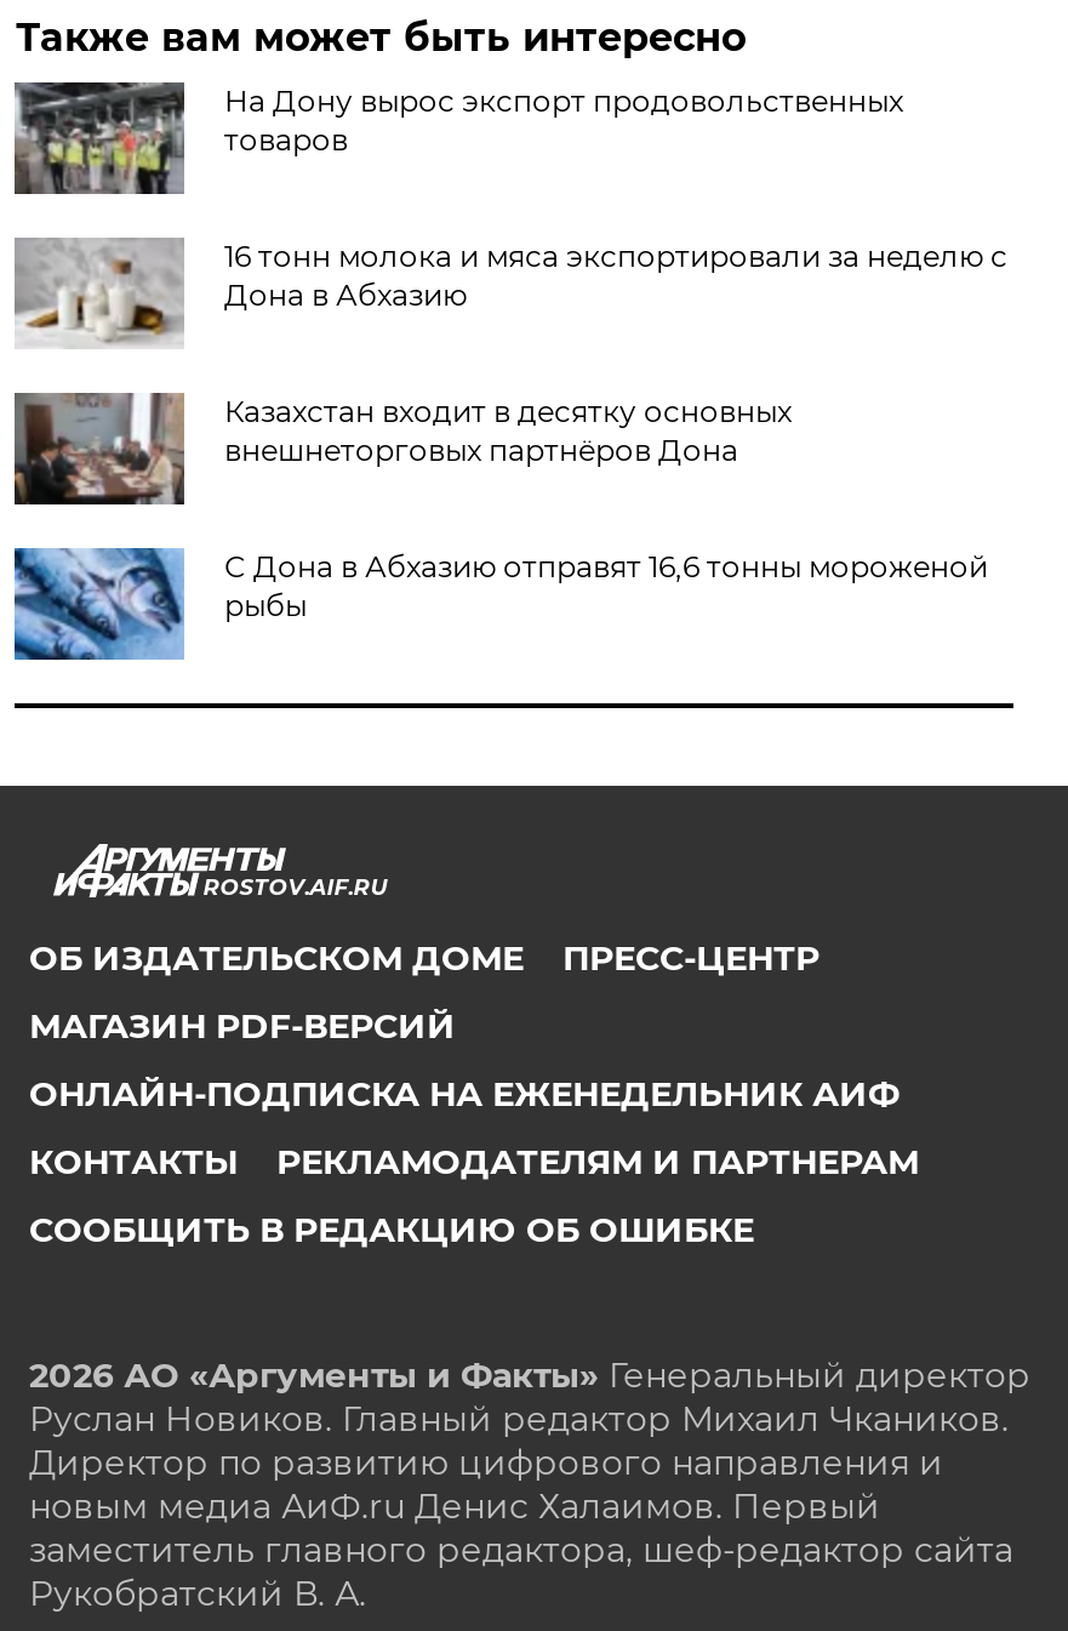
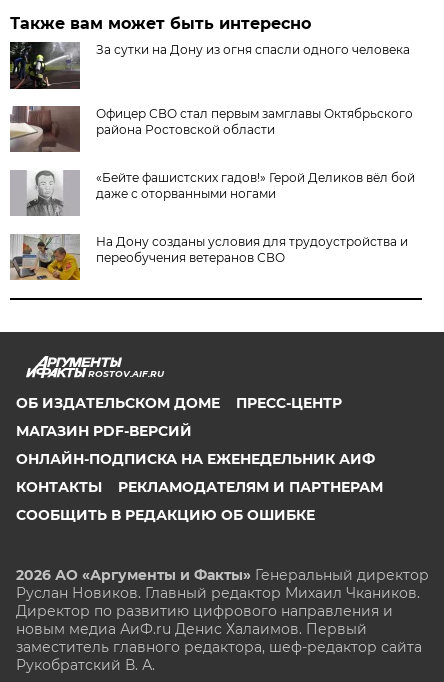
[12,80,903,196] [image] | На Дону вырос экспорт продовольственных | товаров -> [9,42,410,90] [image] | За сутки на Дону из огня спасли одного человека
[15,238,1007,349] [image] | 16 тонн молока и мяса экспортировали за неделю с | Дона в Абхазию -> [9,106,413,153] [image] | Офицер СВО стал первым замглавы Октябрьского | района Ростовской области
[15,390,791,507] [image] | Казахстан входит в десятку основных | внешнеторговых партнёров Дона -> [11,170,415,217] [image] | «Бейте фашистских гадов!» Герой Деликов вёл бой | даже с оторванными ногами
[12,546,988,662] [image] | С Дона в Абхазию отправят 16,6 тонны мороженой | рыбы -> [9,233,408,281] [image] | На Дону созданы условия для трудоустройства и | переобучения ветеранов СВО

